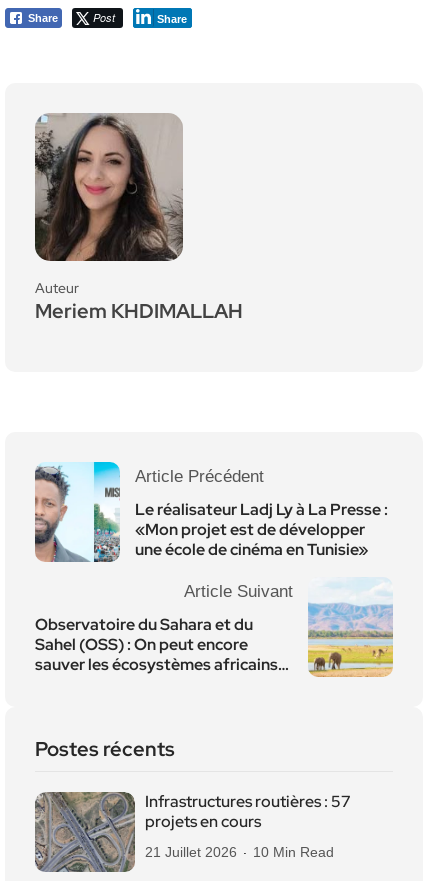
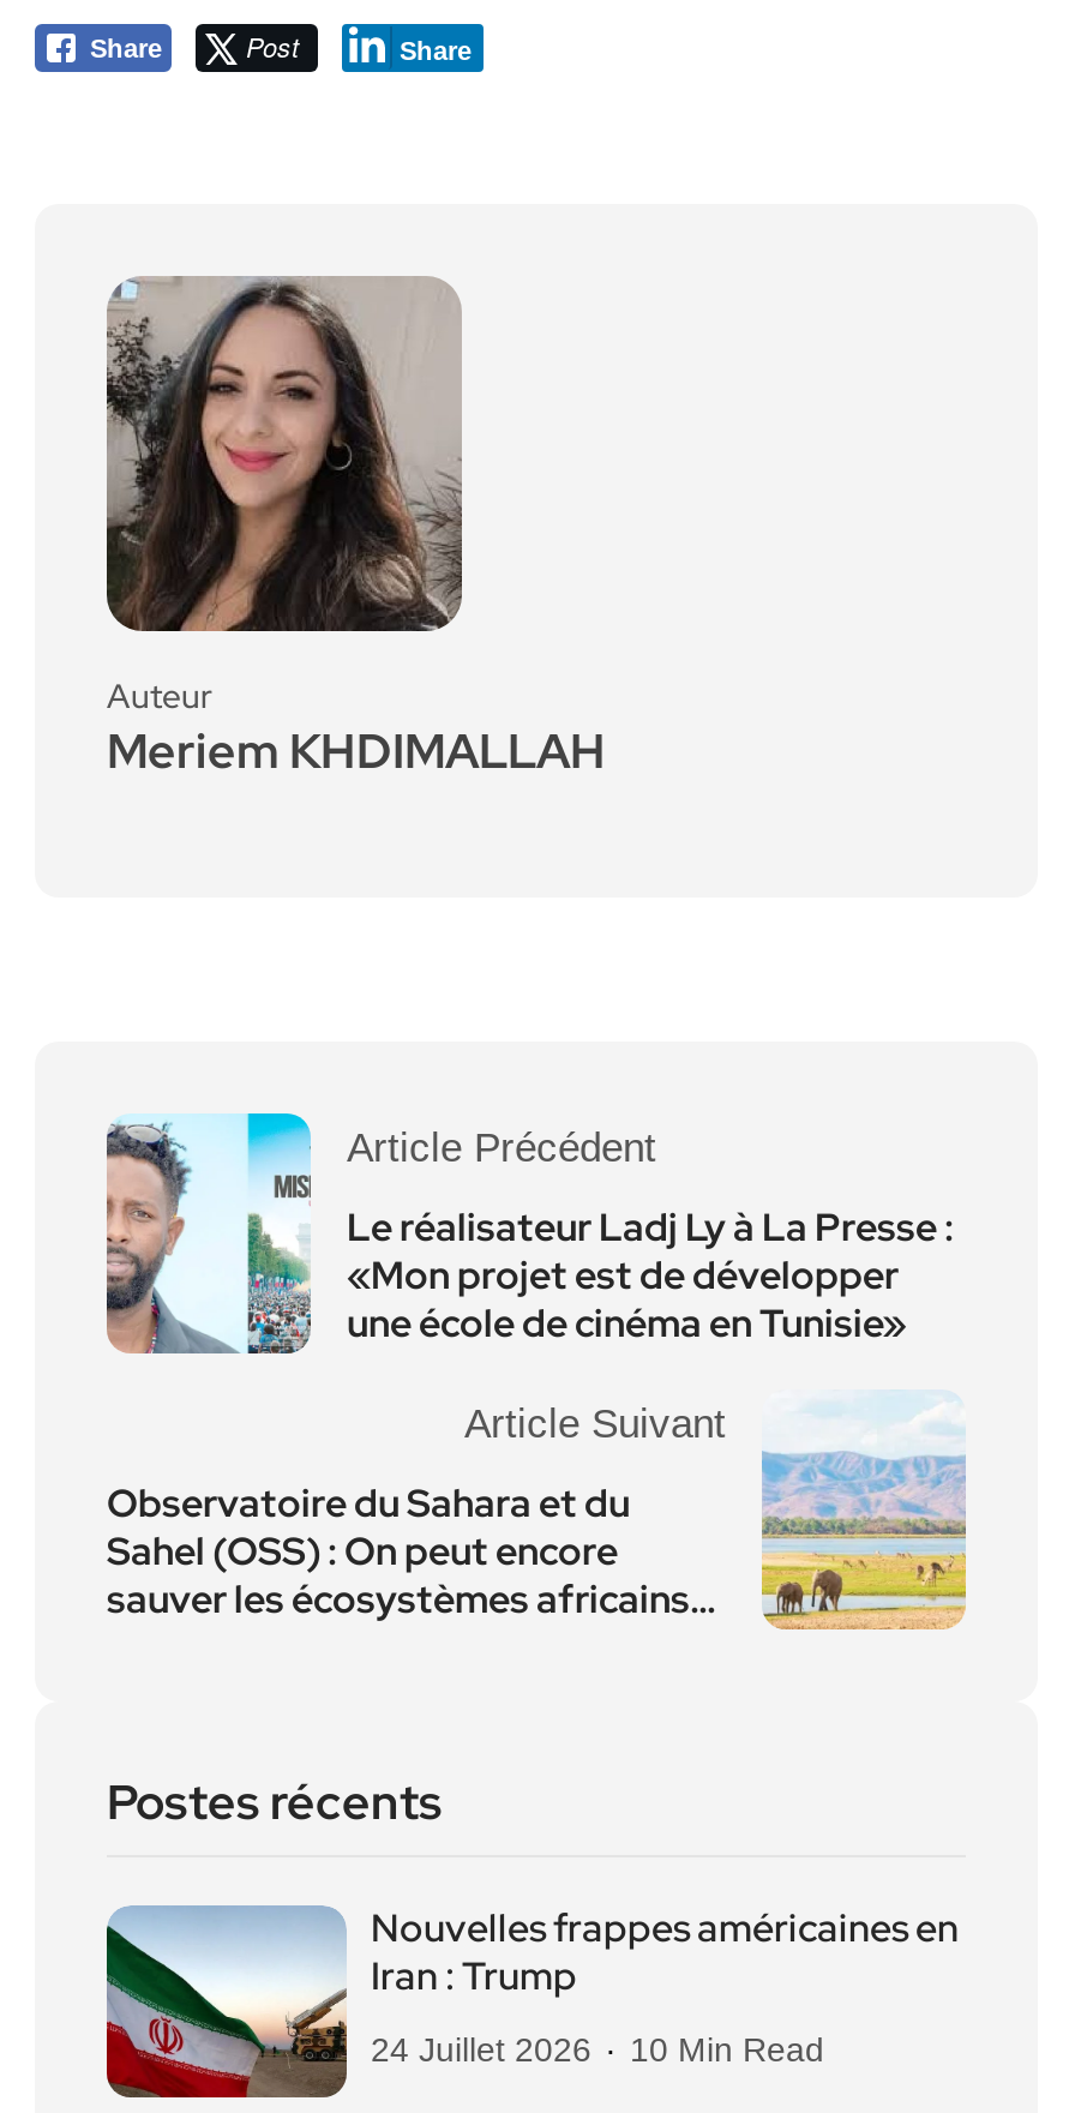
[34,791,351,873] [image] | Infrastructures routières : 57 | projets en cours -> [104,1904,959,2100] [image] | Nouvelles frappes américaines en | Iran : Trump
[145,844,334,860] 21 Juillet 2026 10 Min Read -> [371,2031,824,2070] 24 Juillet 2026 10 Min Read

